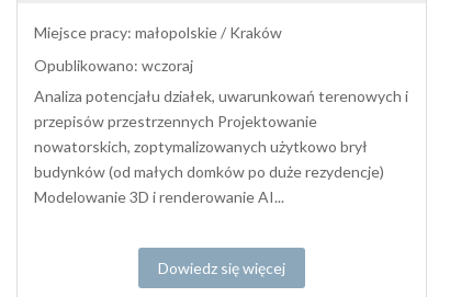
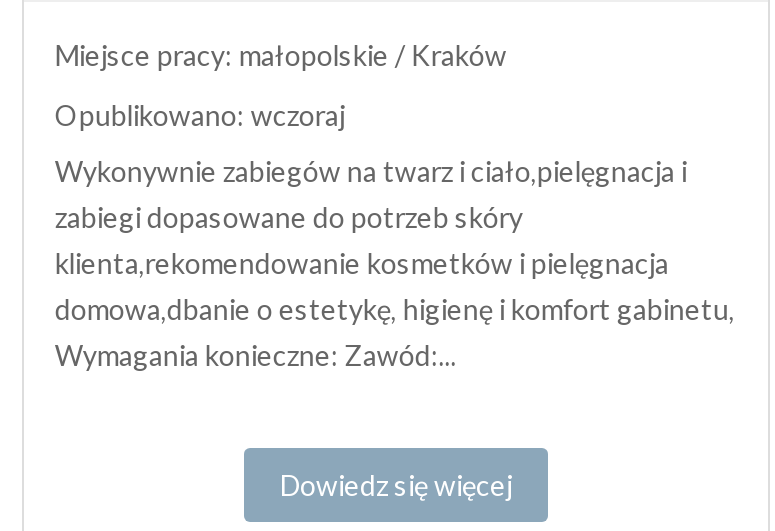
[34,87,409,206] Analiza potencjału działek, uwarunkowań terenowych i | przepisów przestrzennych Projektowanie | nowatorskich, zoptymalizowanych użytkowo brył | budynków (od małych domków po duże rezydencje) | Modelowanie 3D i renderowanie AI... -> [55,155,735,373] Wykonywnie zabiegów na twarz i ciało,pielęgnacja i | zabiegi dopasowane do potrzeb skóry | klienta,rekomendowanie kosmetków i pielęgnacja | domowa,dbanie o estetykę, higienę i komfort gabinetu, | Wymagania konieczne: Zawód:...

